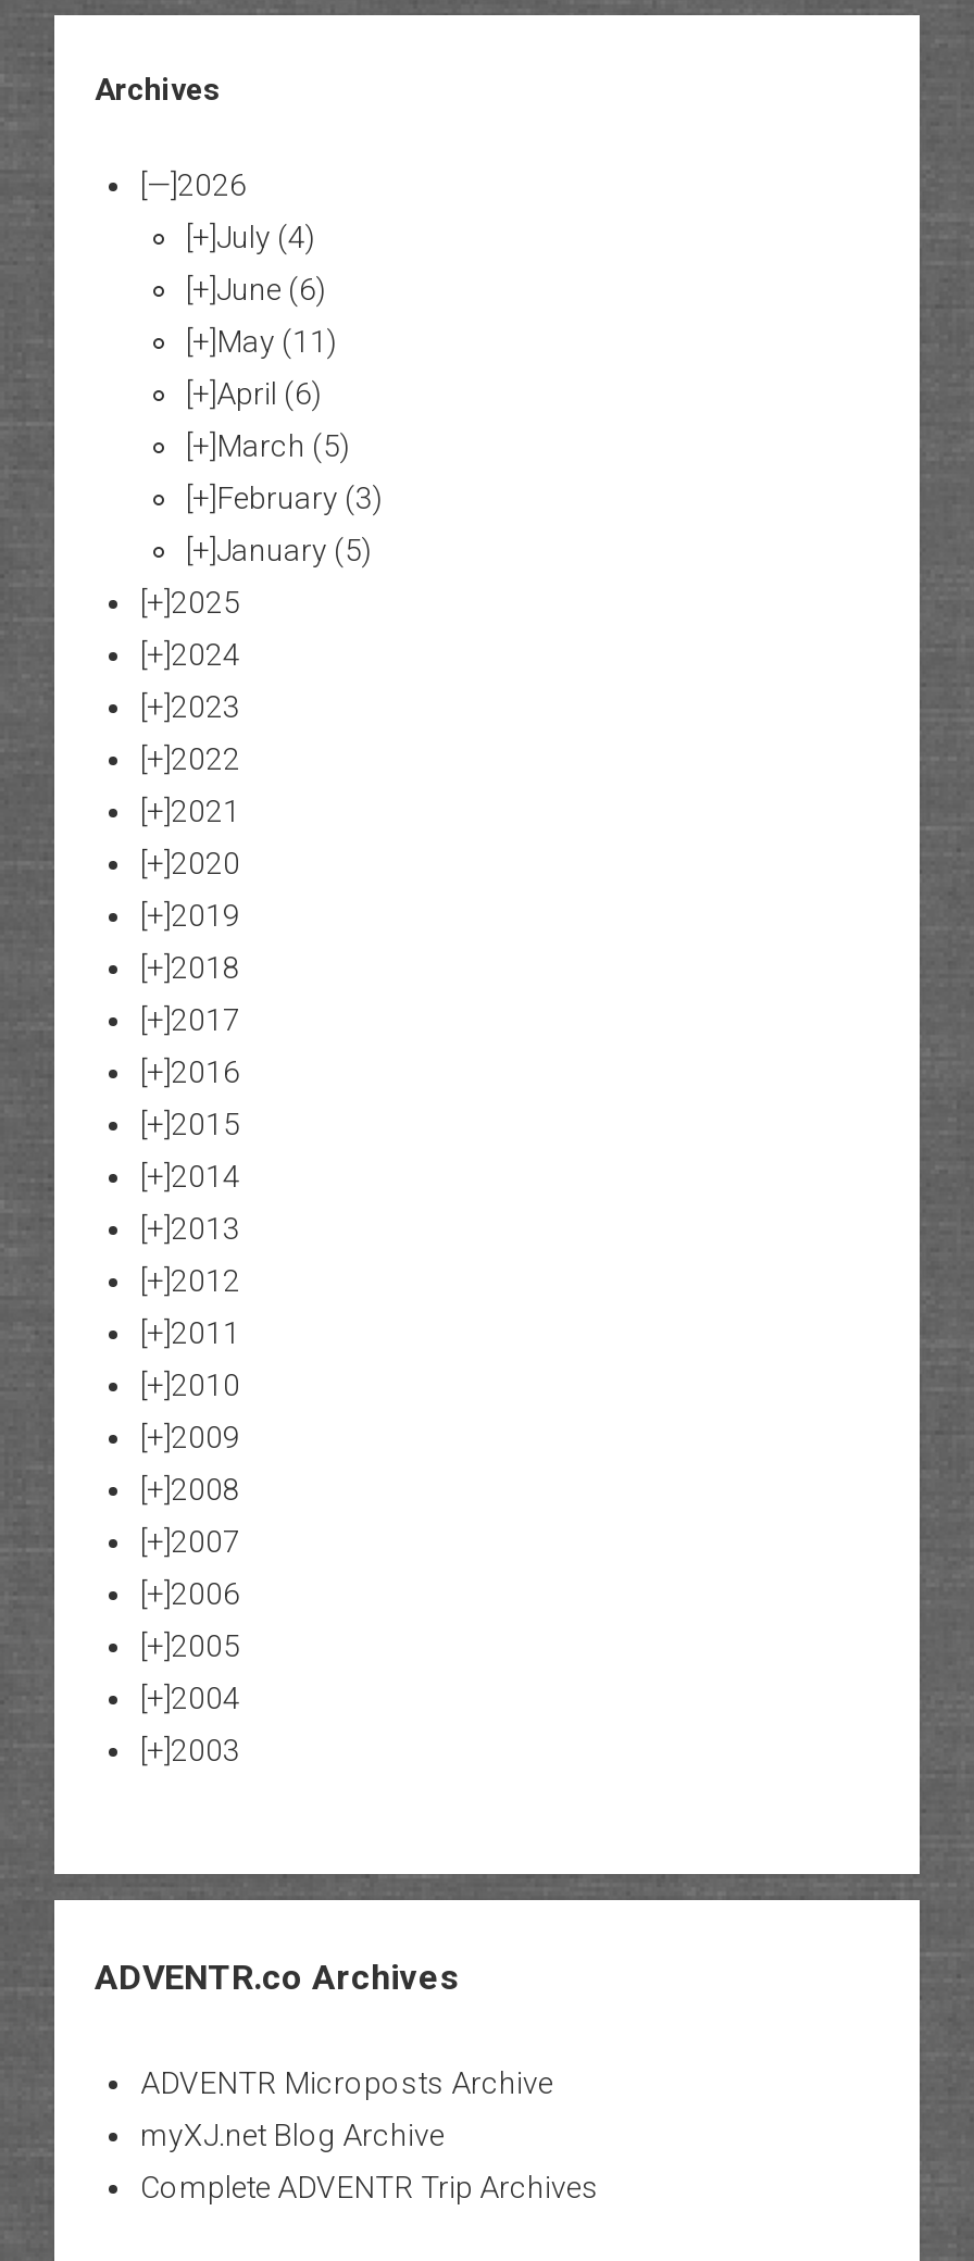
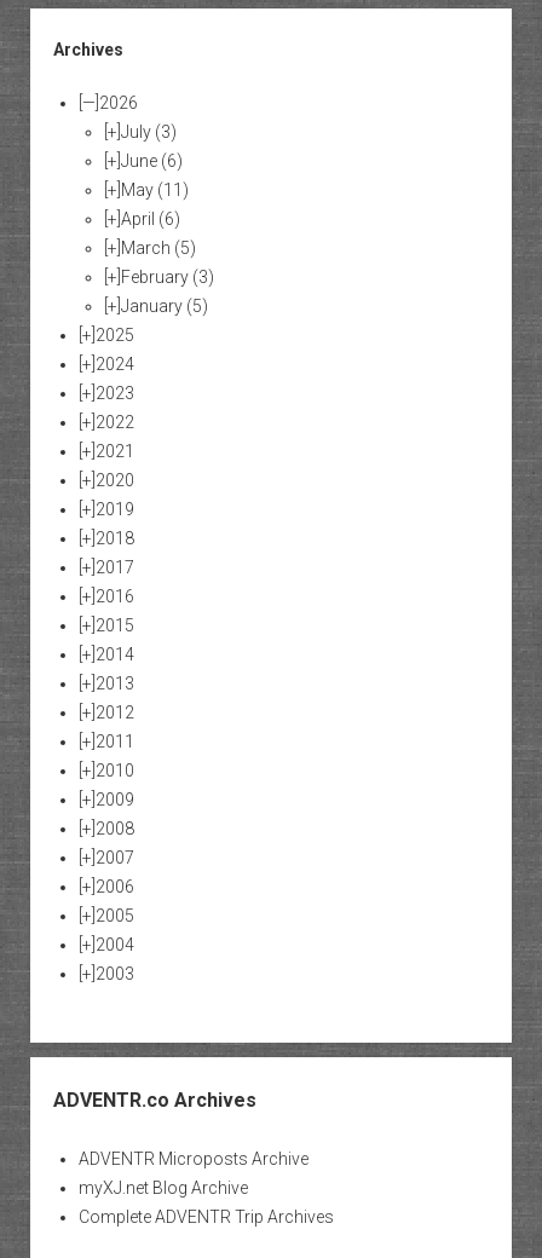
[186,220,316,254] [+]July (4) -> [103,122,176,142] [+]July (3)

